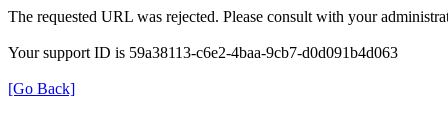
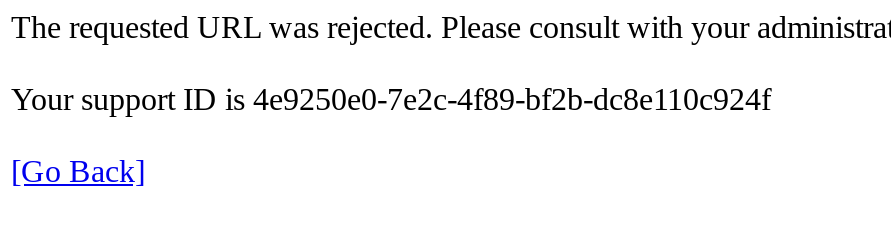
[8,44,398,61] Your support ID is 59a38113-c6e2-4baa-9cb7-d0d091b4d063 -> [11,82,771,116] Your support ID is 4e9250e0-7e2c-4f89-bf2b-dc8e110c924f

